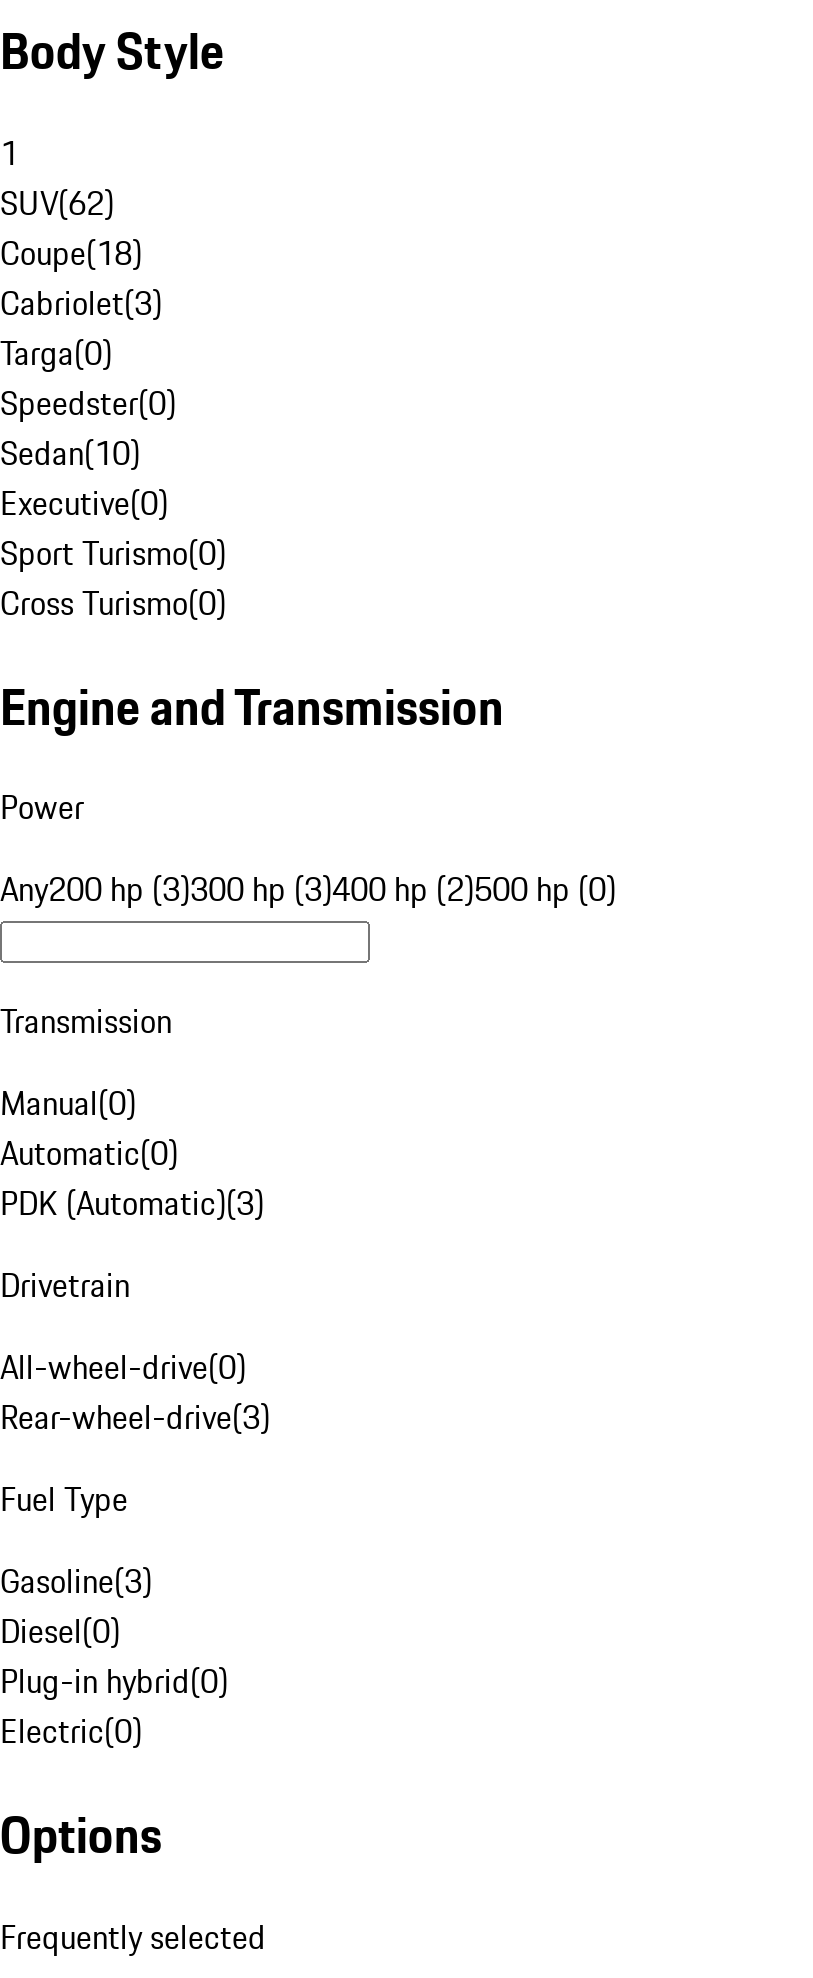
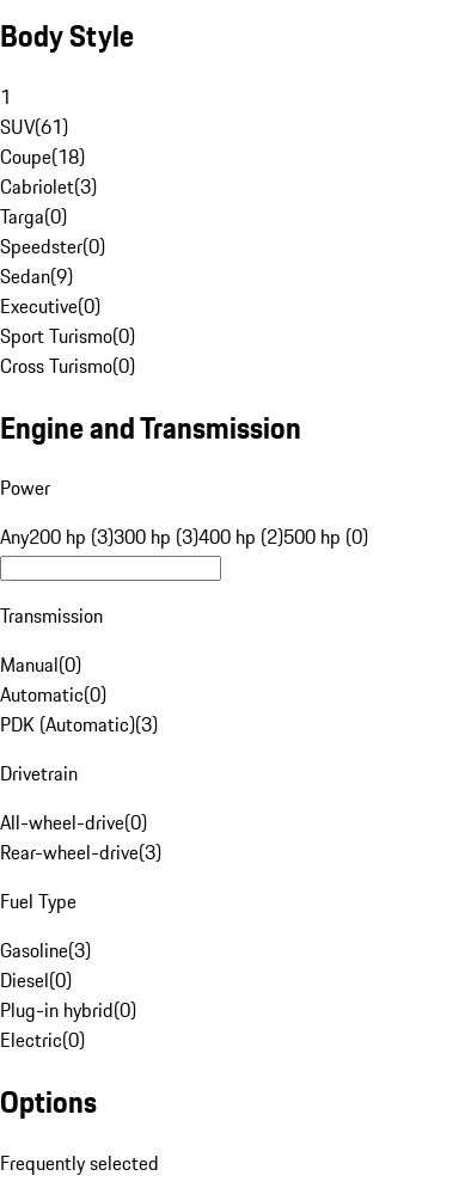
[0,178,114,226] SUV(62) -> [0,112,68,141] SUV(61)
[0,428,140,476] Sedan(10) -> [0,261,73,290] Sedan(9)

